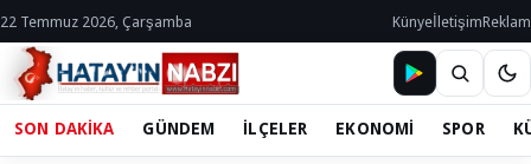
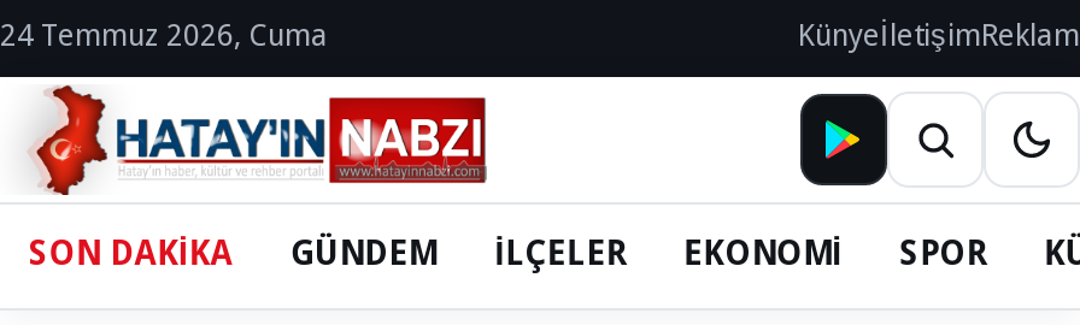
[0,12,192,30] 22 Temmuz 2026, Çarşamba -> [0,16,328,52] 24 Temmuz 2026, Cuma

